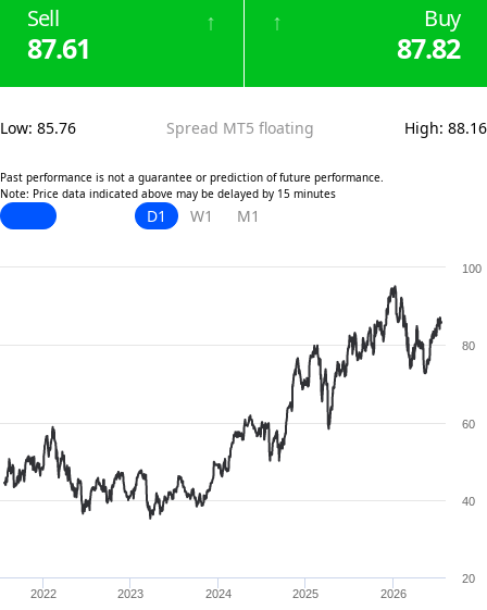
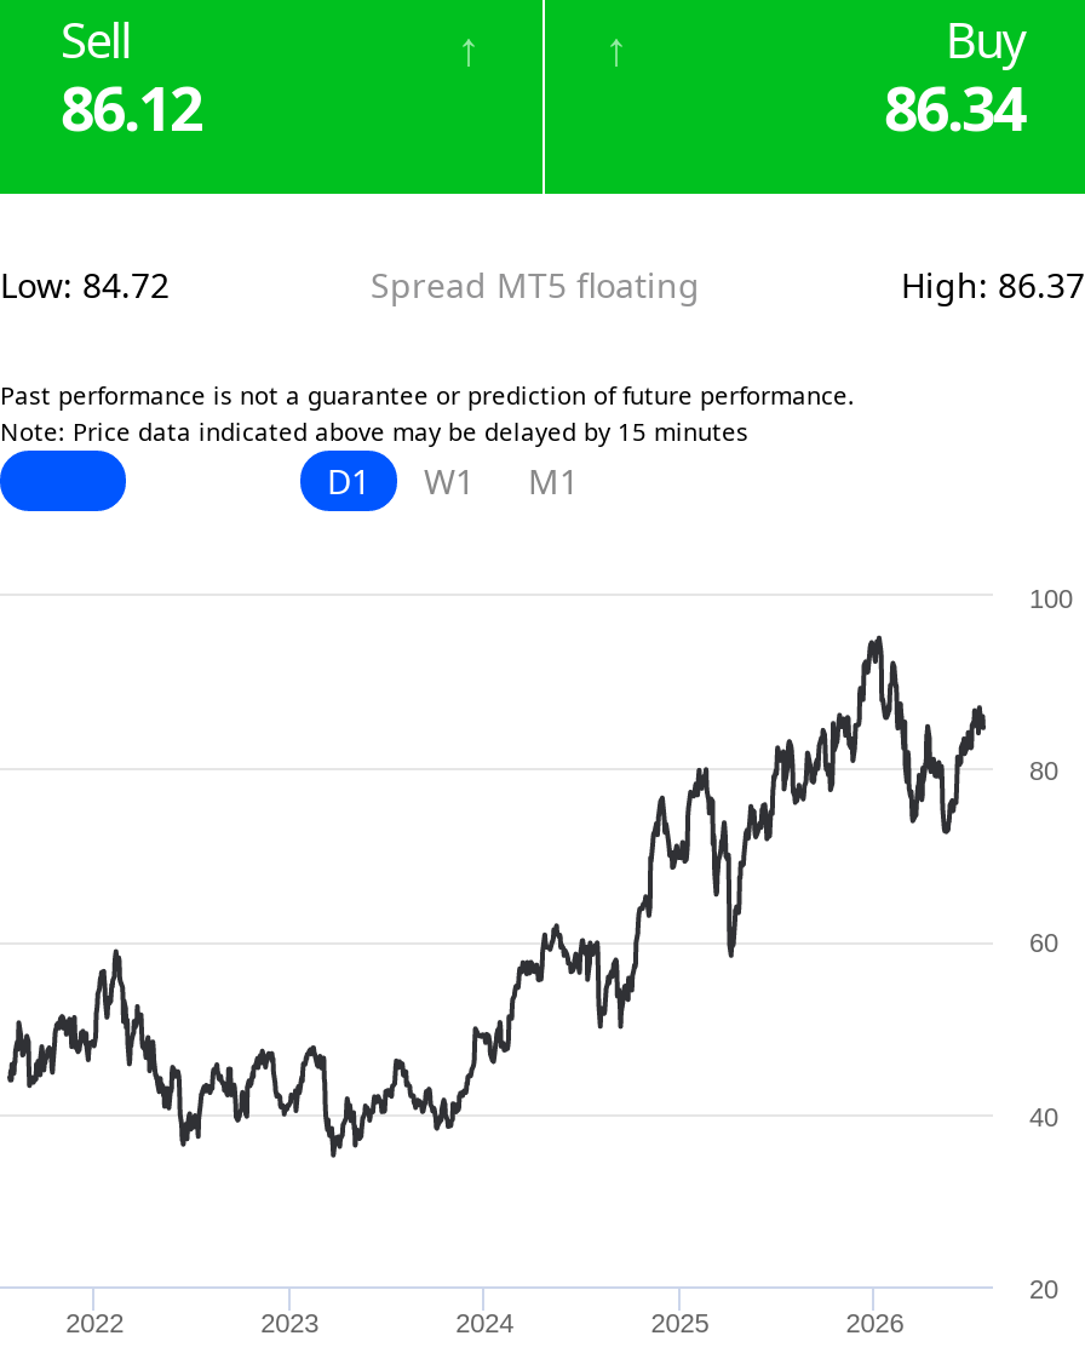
[27,29,90,66] 87.61 -> [61,65,201,148] 86.12
[397,29,460,66] 87.82 -> [884,65,1024,148] 86.34
[0,117,76,138] Low: 85.76 -> [0,262,170,308] Low: 84.72
[404,117,487,138] High: 88.16 -> [901,262,1085,308] High: 86.37

